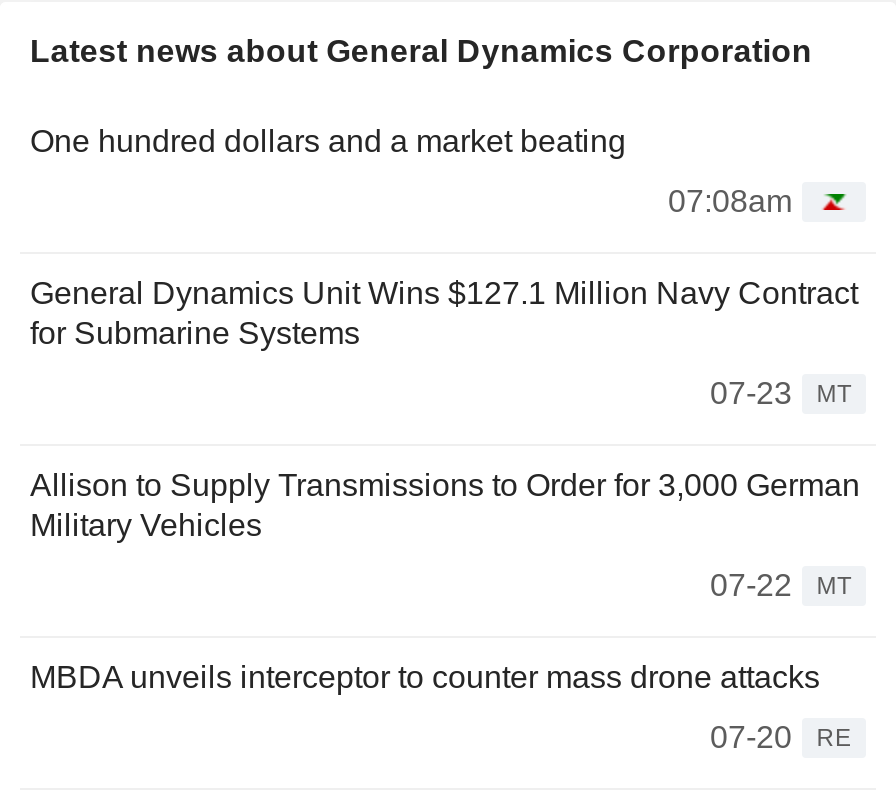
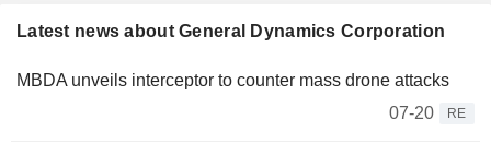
[30,124,860,602] One hundred dollars and a market beating | 07:08am | General Dynamics Unit Wins $127.1 Million Navy Contract | for Submarine Systems | 07-23 | MT | Allison to Supply Transmissions to Order for 3,000 German | Military Vehicles | 07-22 | MT -> none

